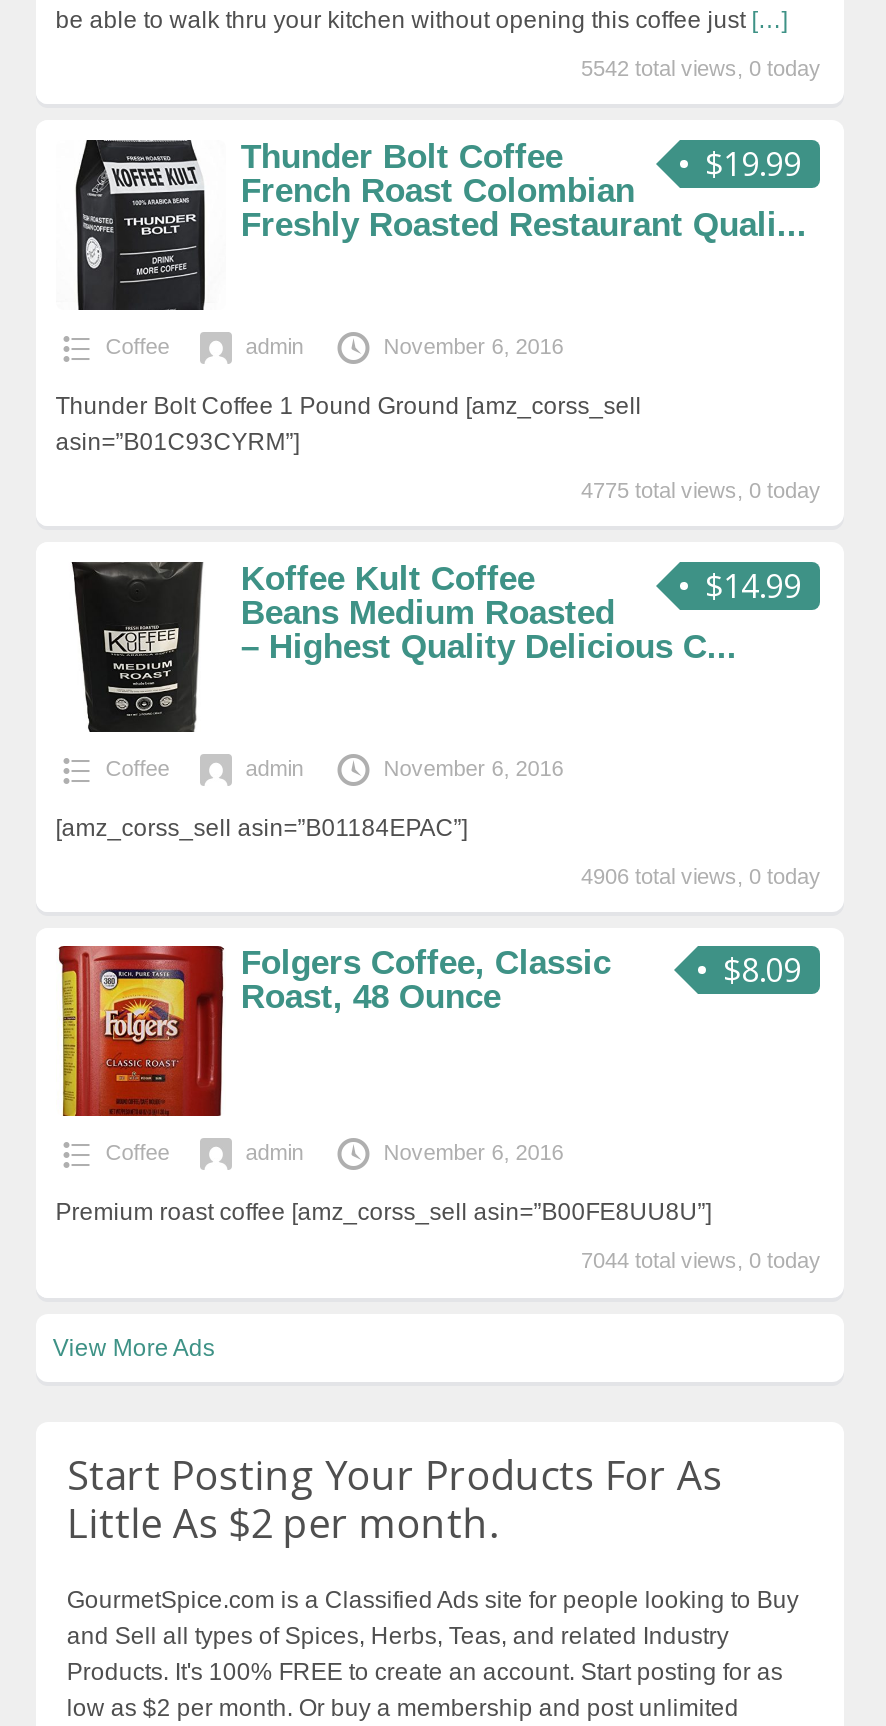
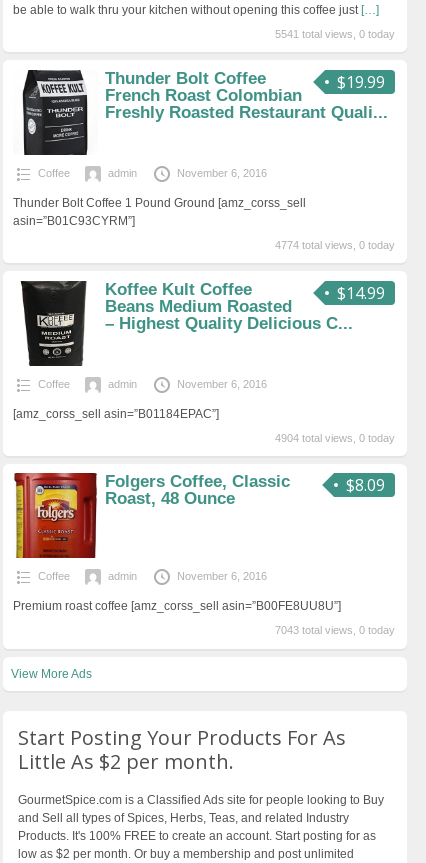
[581,56,821,80] 5542 total views, 0 today -> [275,28,395,40] 5541 total views, 0 today
[581,478,821,502] 4775 total views, 0 today -> [275,239,395,251] 4774 total views, 0 today
[581,863,821,887] 4906 total views, 0 today -> [275,431,395,443] 4904 total views, 0 today
[581,1248,821,1272] 7044 total views, 0 today -> [275,624,395,636] 7043 total views, 0 today

